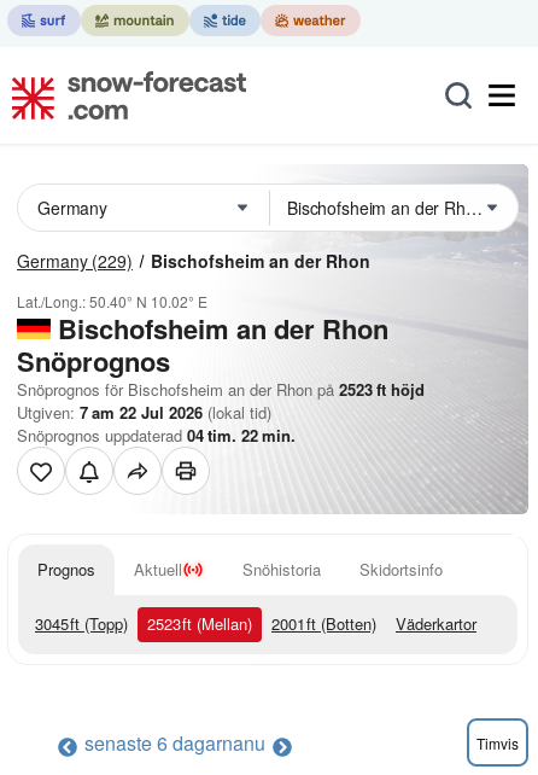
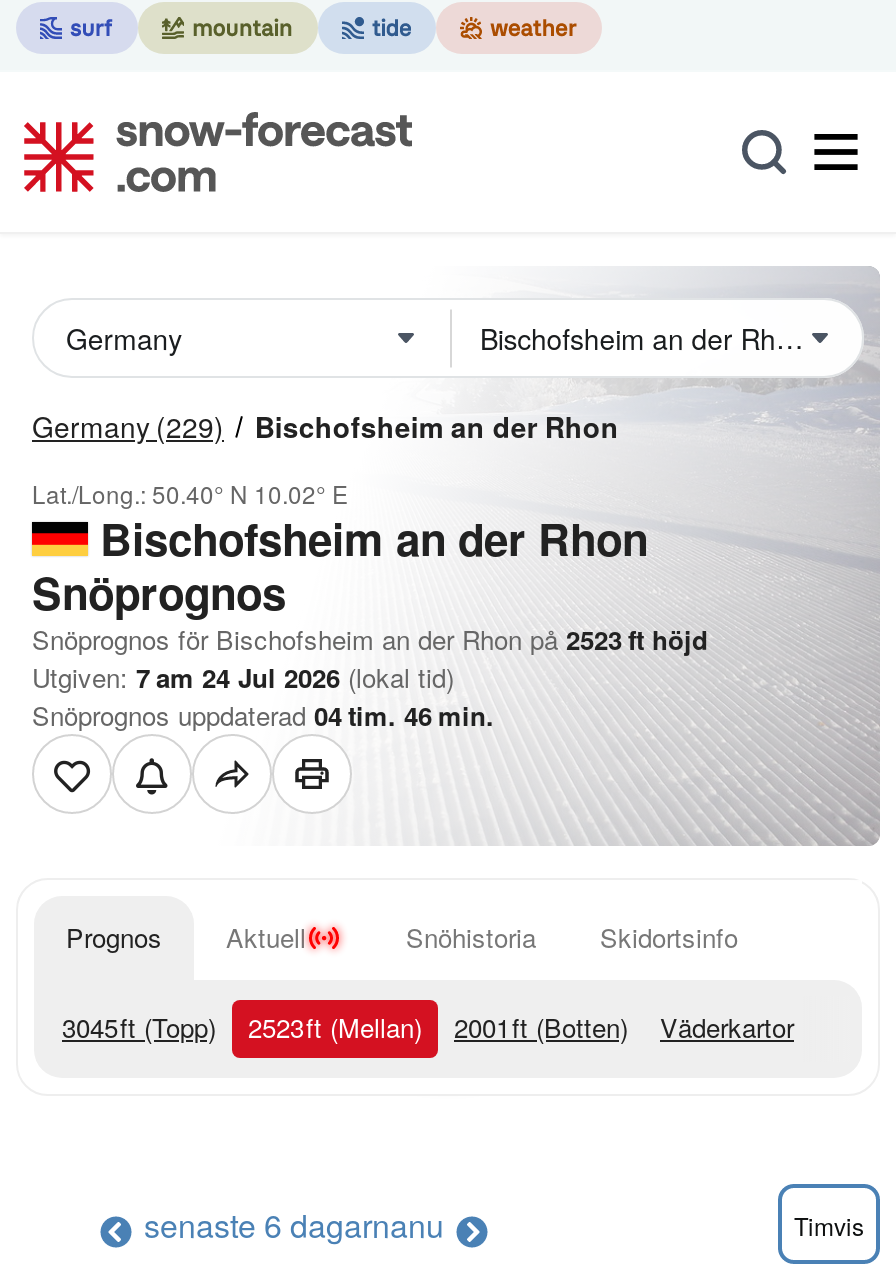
[17,401,271,424] Utgiven: 7 am 22 Jul 2026 (lokal tid) -> [32,658,454,696] Utgiven: 7 am 24 Jul 2026 (lokal tid)
[17,424,296,447] Snöprognos uppdaterad 04tim. 22 min. -> [32,696,494,734] Snöprognos uppdaterad 04tim. 46 min.

